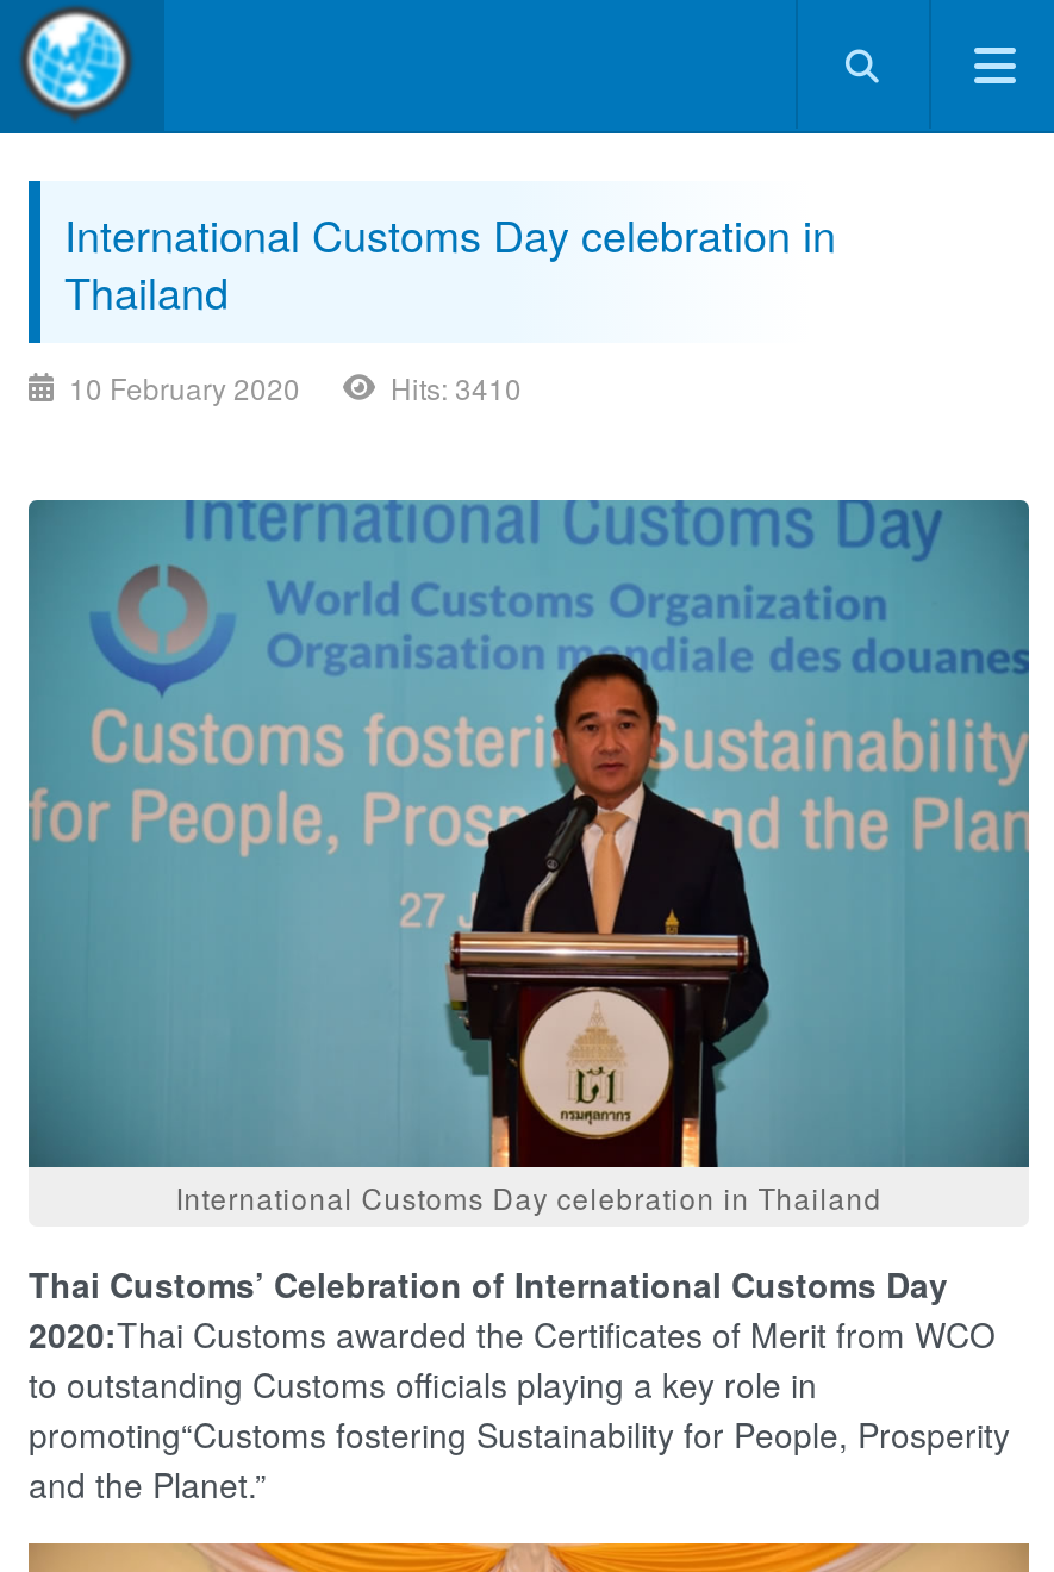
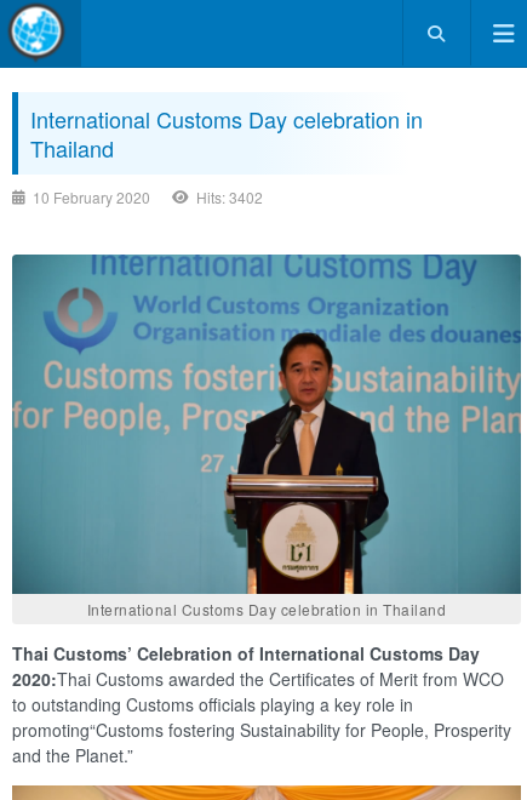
[391,367,522,407] Hits: 3410 -> [196,187,263,207] Hits: 3402

